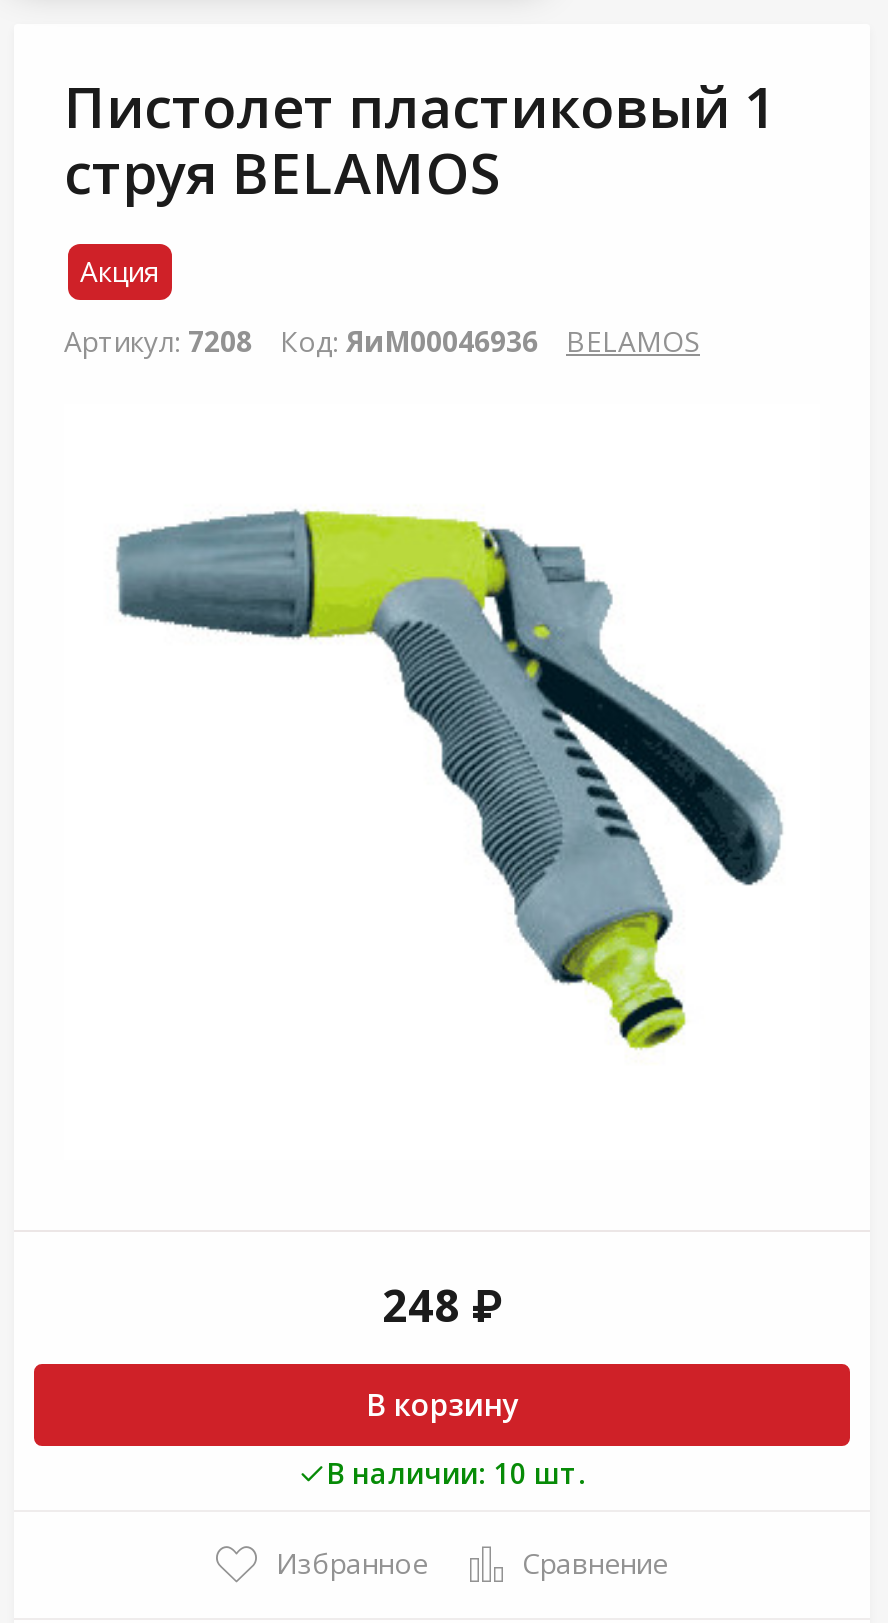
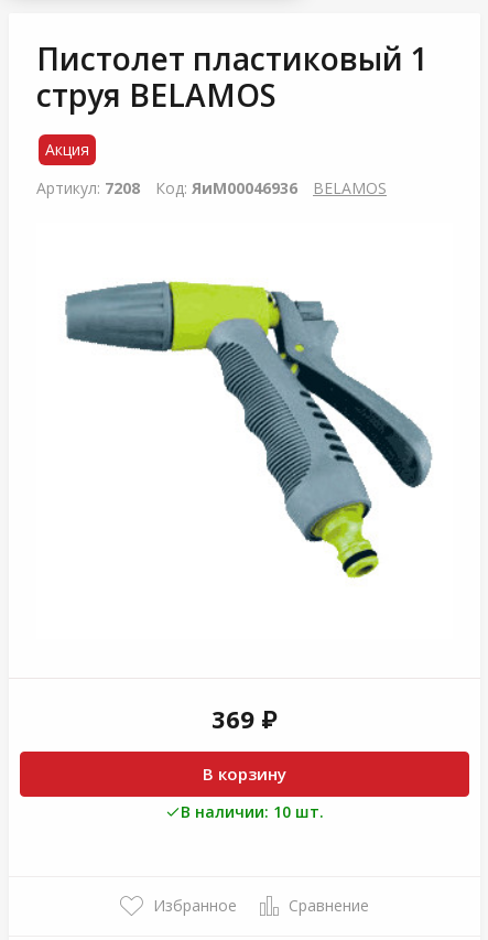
[382,1274,502,1334] 248 ₽ -> [212,702,278,735] 369 ₽

